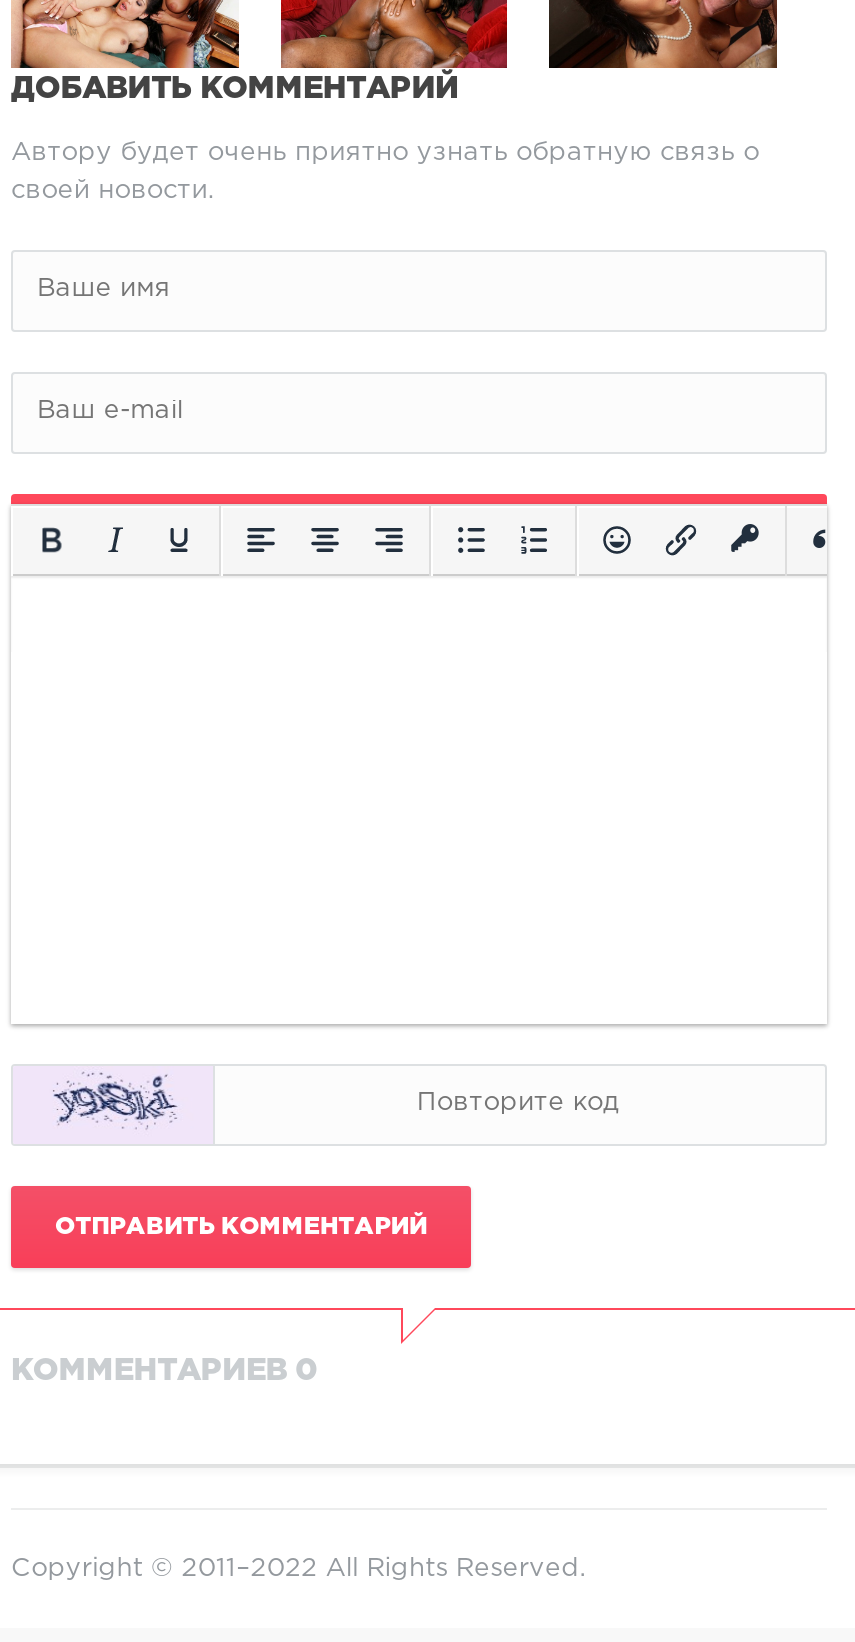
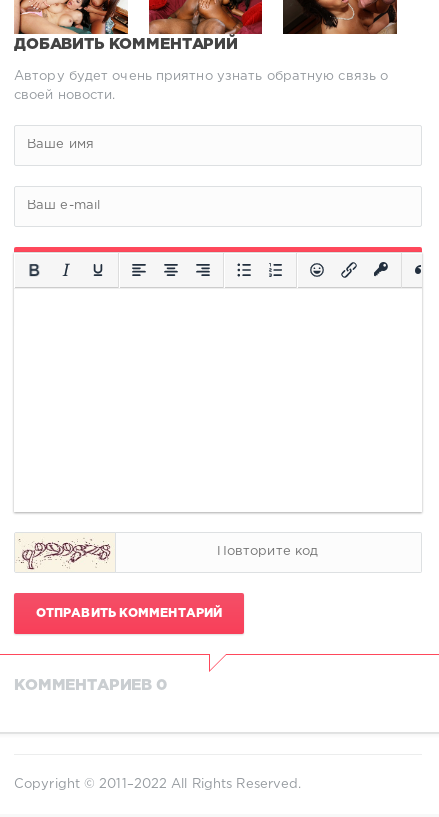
[21,1072,205,1140] [image] -> [17,538,112,571] [image]

